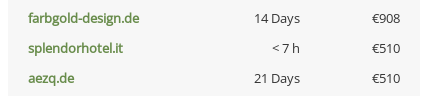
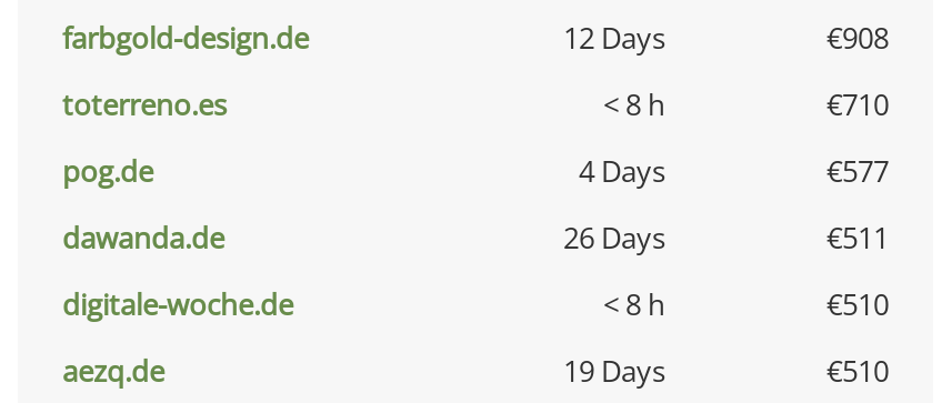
[253,9,299,27] 14 Days -> [563,18,665,58] 12 Days
[28,39,299,57] splendorhotel.it | < 7 h -> [62,84,889,324] toterreno.es | < 8 h | €710 | pog.de | 4 Days | €577 | dawanda.de | 26 Days | €511 | digitale-woche.de | < 8 h
[253,69,299,87] 21 Days -> [563,351,665,391] 19 Days

